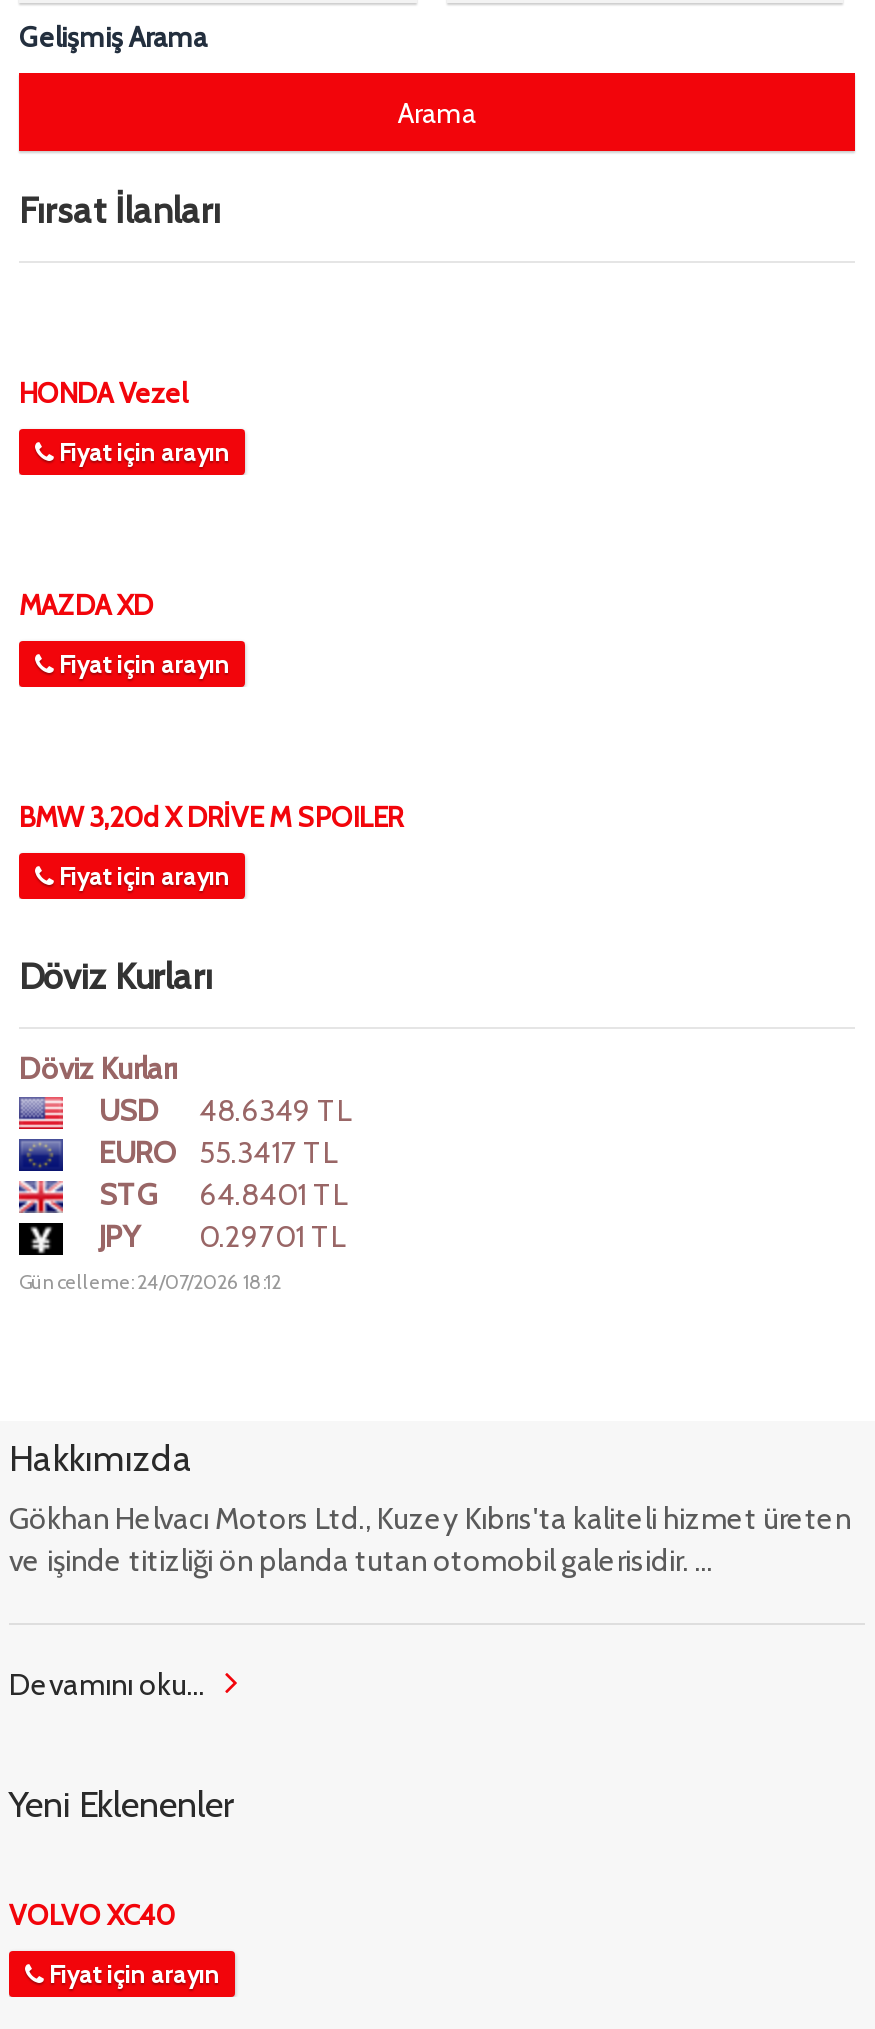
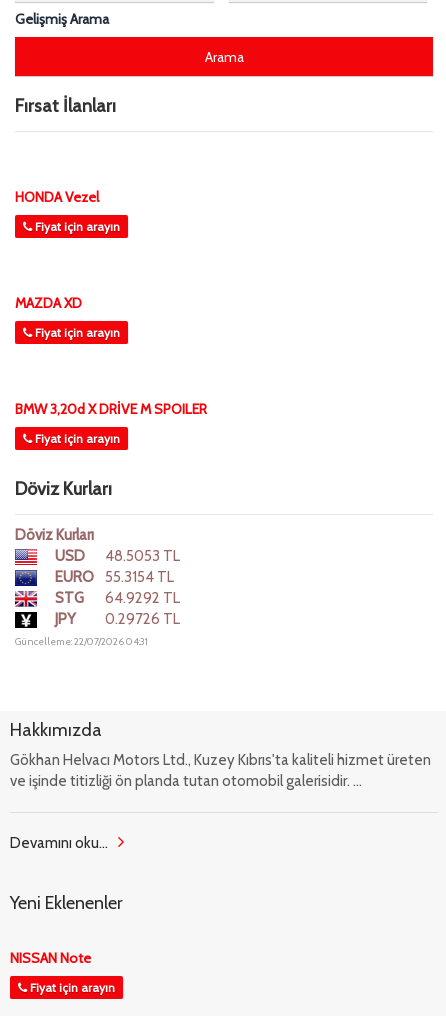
[99,1093,351,1129] USD 48.6349 TL -> [55,547,180,565] USD 48.5053 TL
[99,1135,337,1171] EURO 55.3417 TL -> [55,568,174,586] EURO 55.3154 TL
[99,1177,347,1213] STG 64.8401 TL -> [55,589,180,607] STG 64.9292 TL
[99,1219,345,1255] JPY 0.29701 TL -> [55,610,180,628] JPY 0.29726 TL
[19,1269,281,1295] Güncelleme: 24/07/2026 18:12 -> [15,635,148,648] Güncelleme: 22/07/2026 04:31
[9,1897,175,1933] VOLVO XC40 -> [10,949,91,967] NISSAN Note

